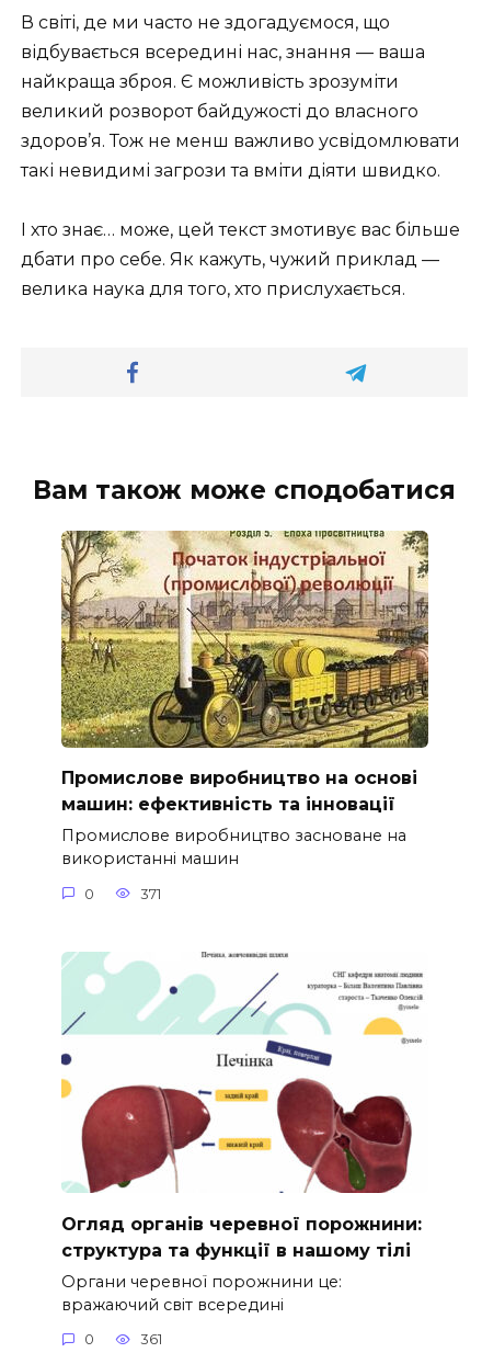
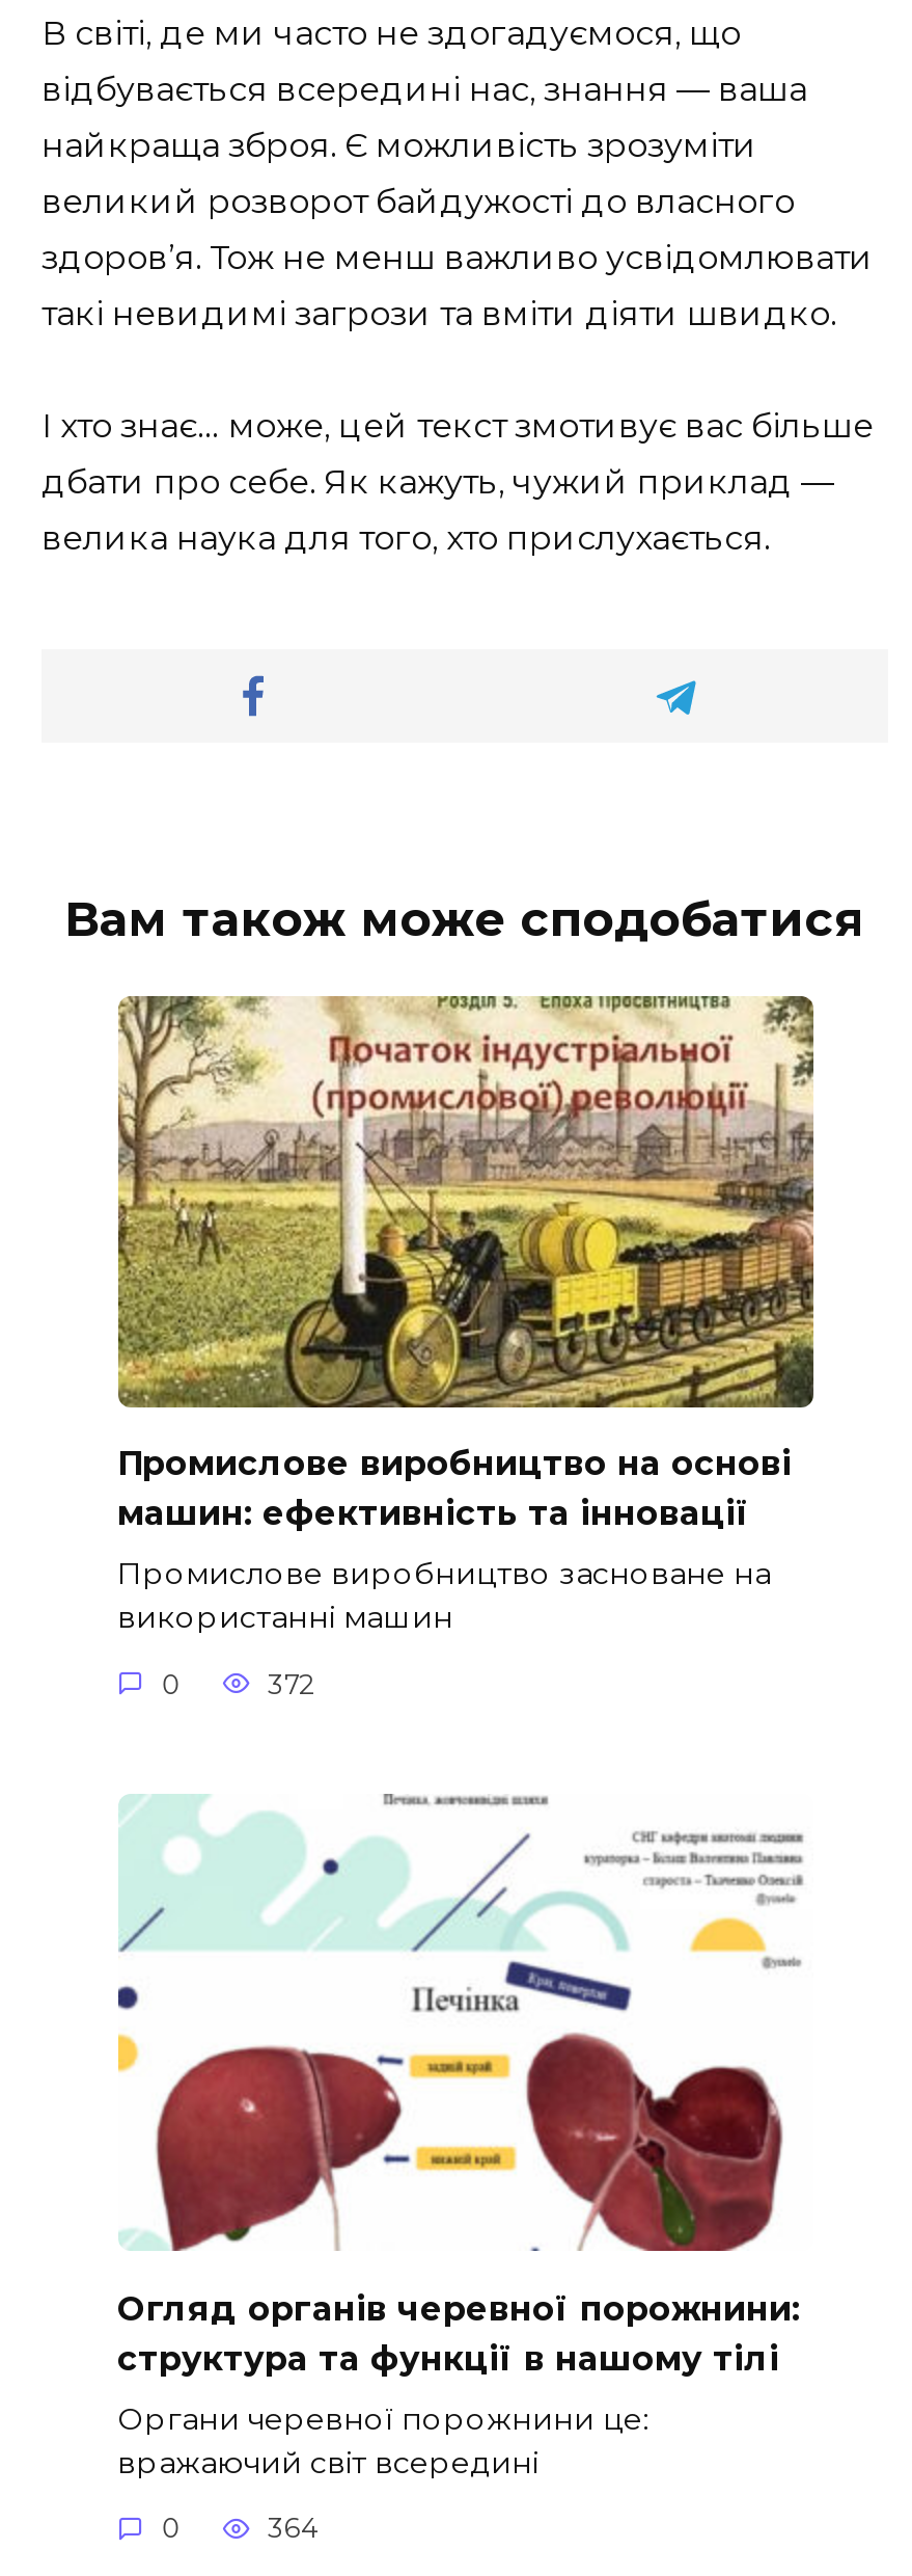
[140,886,161,902] 371 -> [268,1668,313,1700] 372
[140,1331,162,1348] 361 -> [268,2513,317,2544] 364

